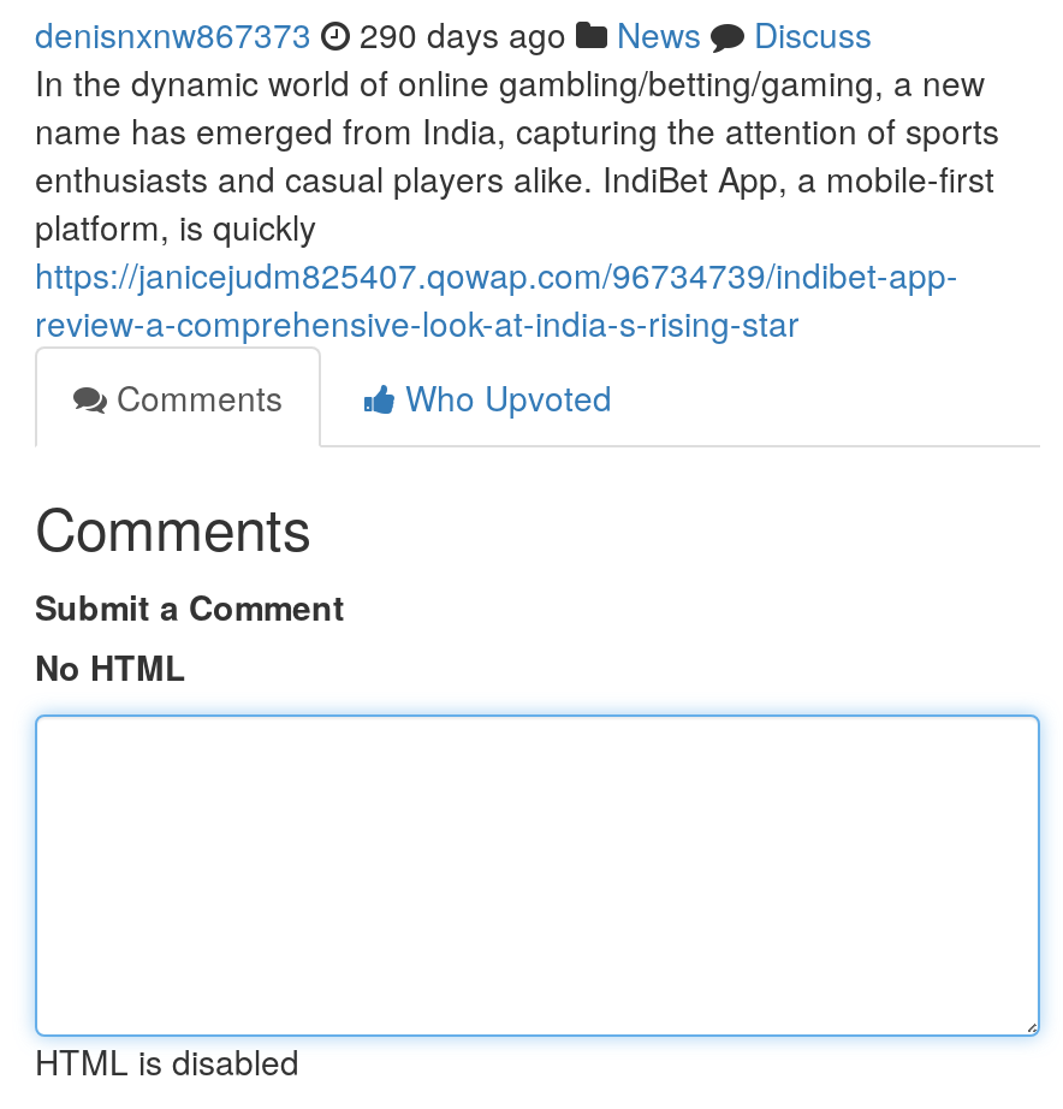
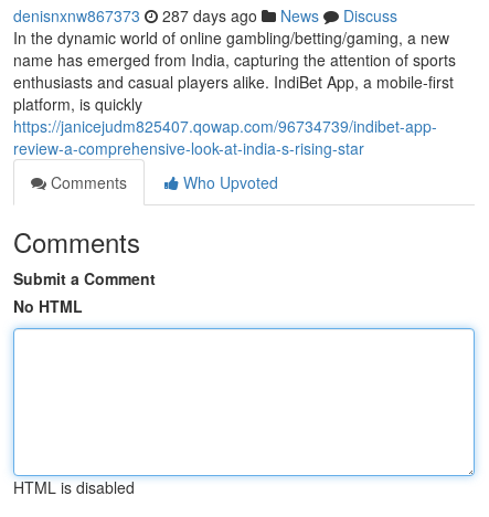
[35,10,872,58] denisnxnw867373 290 days ago News Discuss -> [13,4,397,27] denisnxnw867373 287 days ago News Discuss

